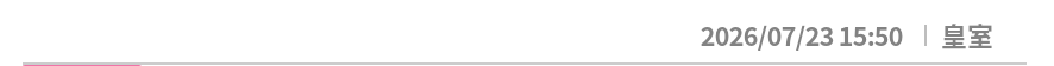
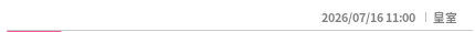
[700,17,994,52] 2026/07/23 15:50 皇室 -> [321,9,457,26] 2026/07/16 11:00 皇室

